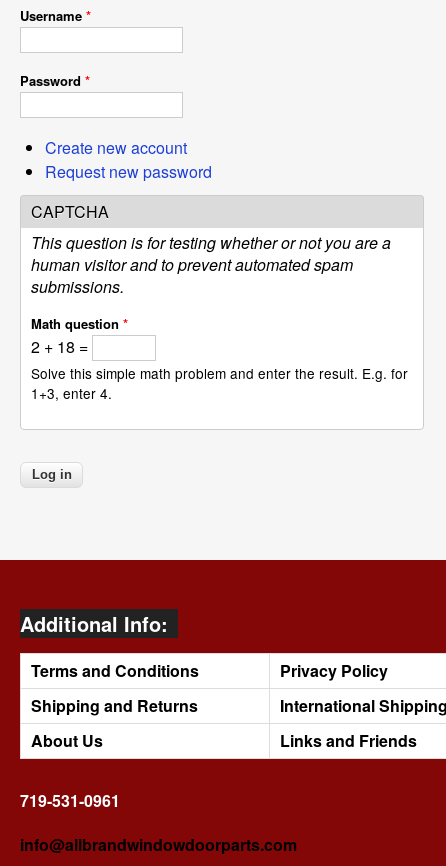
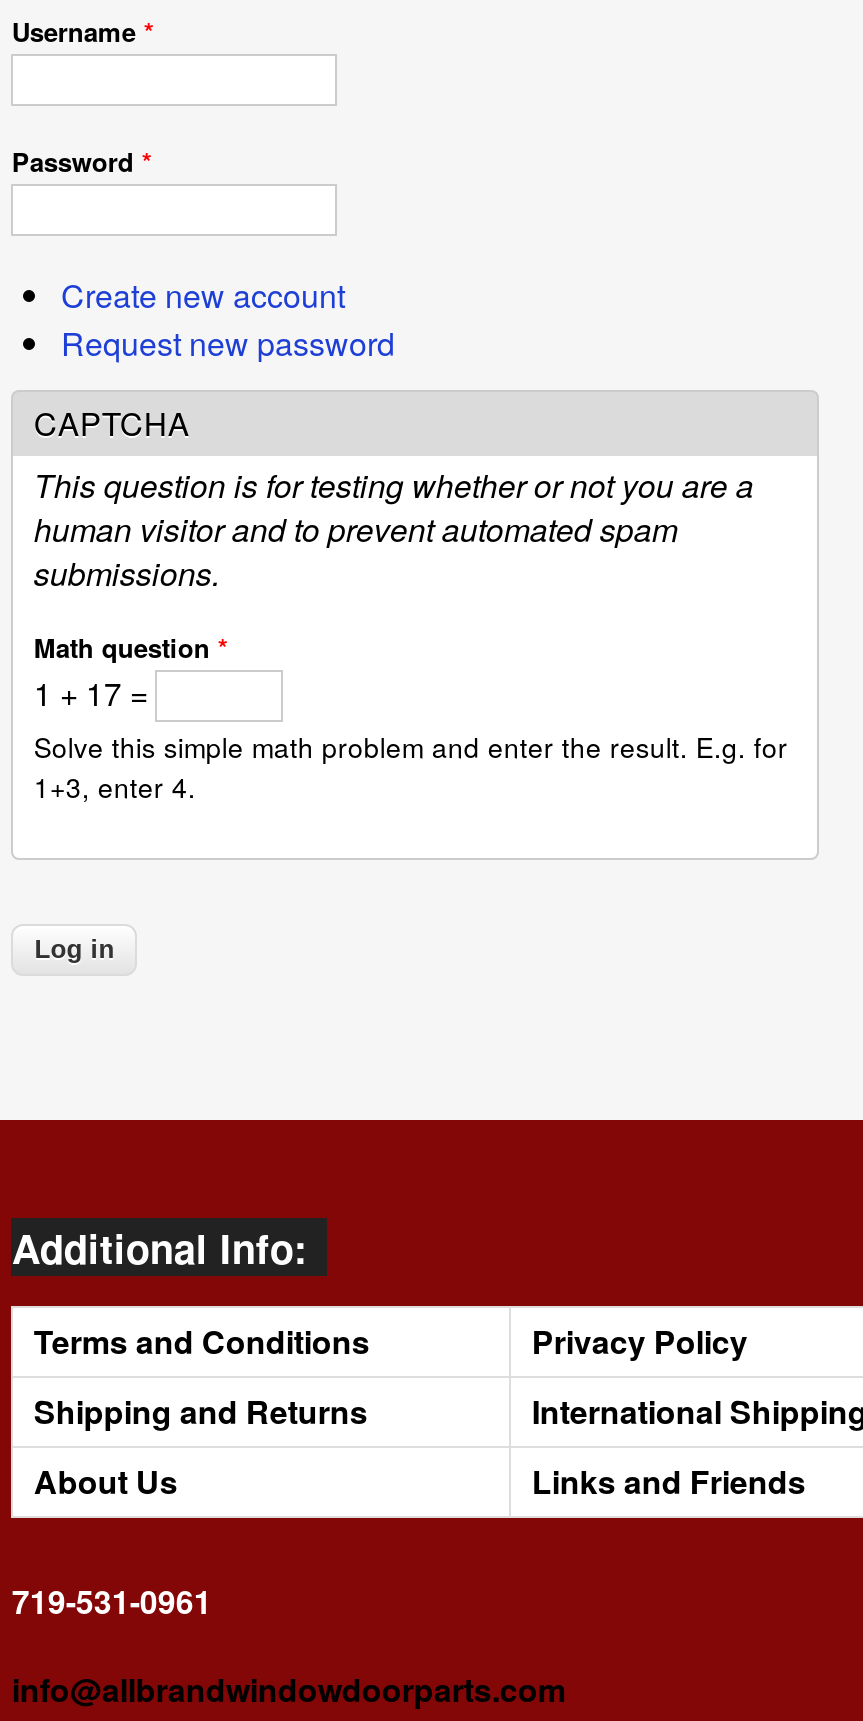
[31,335,92,358] 2 + 18 = -> [34,670,156,716] 1 + 17 =

